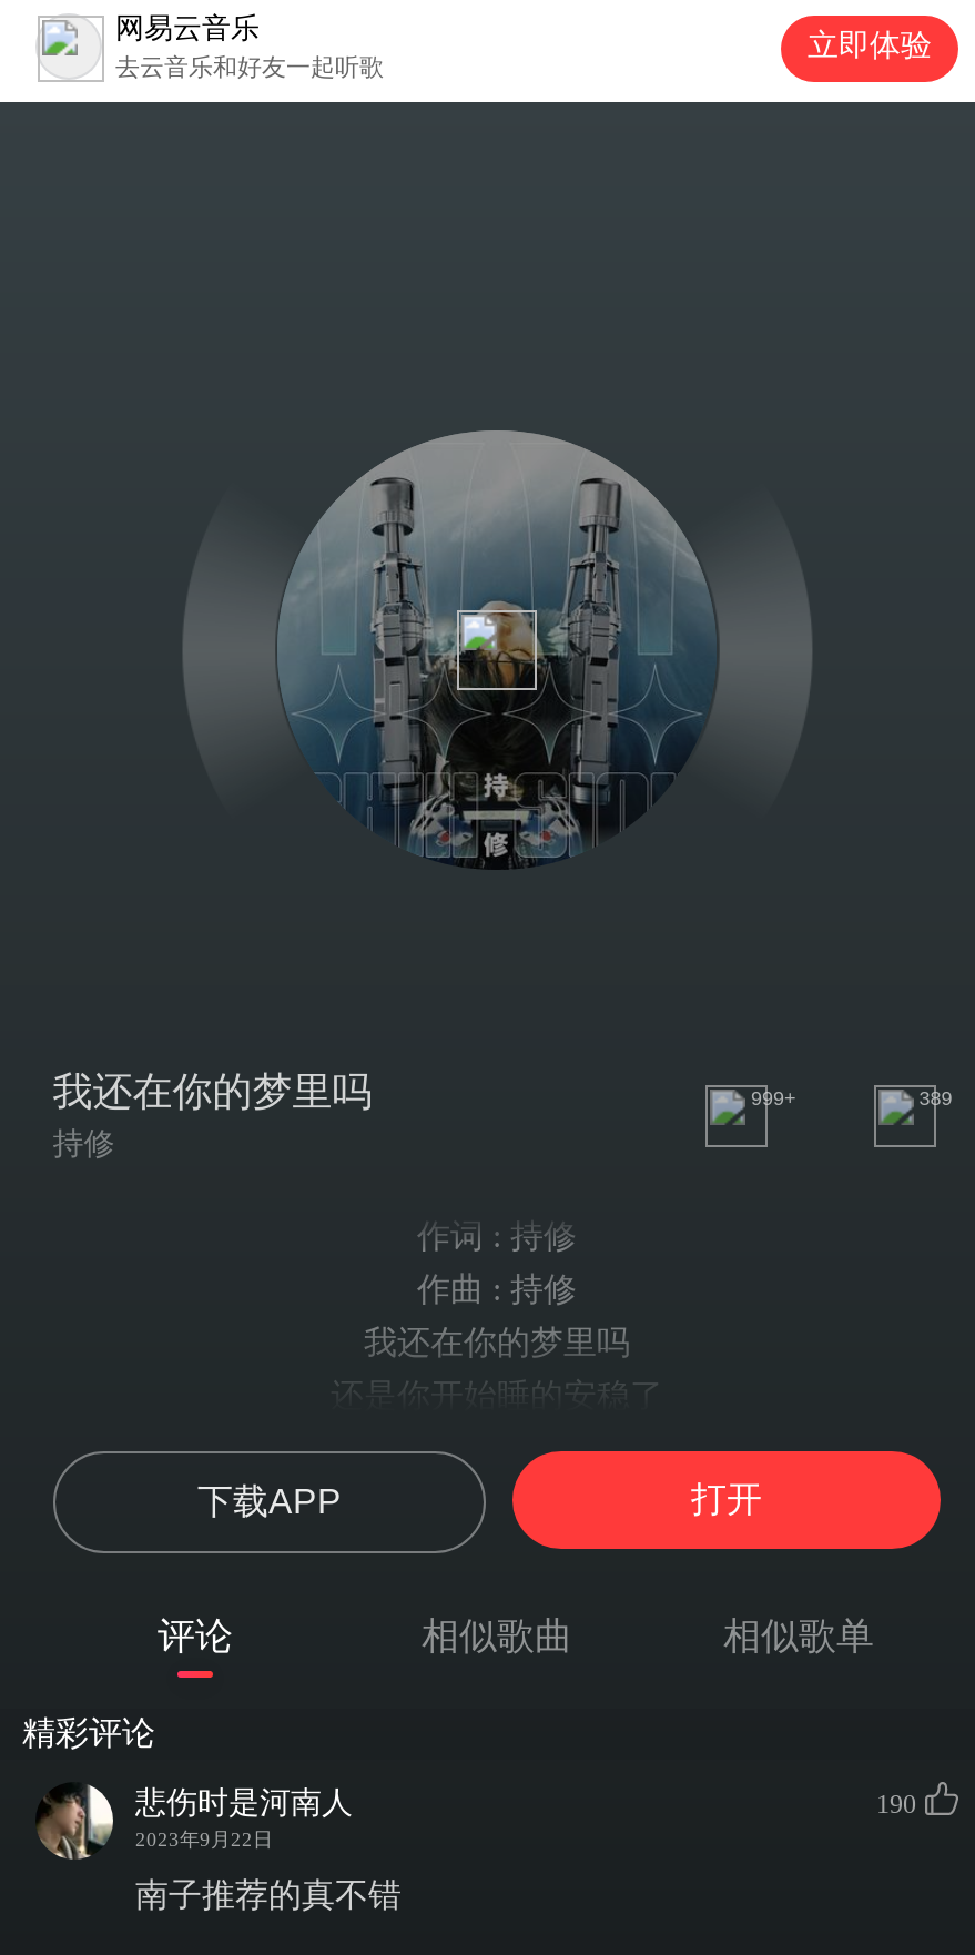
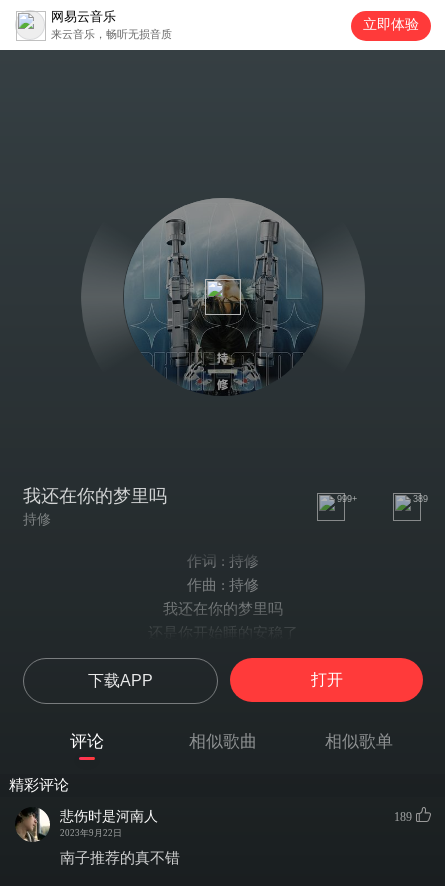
[115,53,384,80] 去云音乐和好友一起听歌 -> [51,28,172,40] 来云音乐，畅听无损音质
[876,1788,916,1819] 190 -> [394,810,412,824] 189

